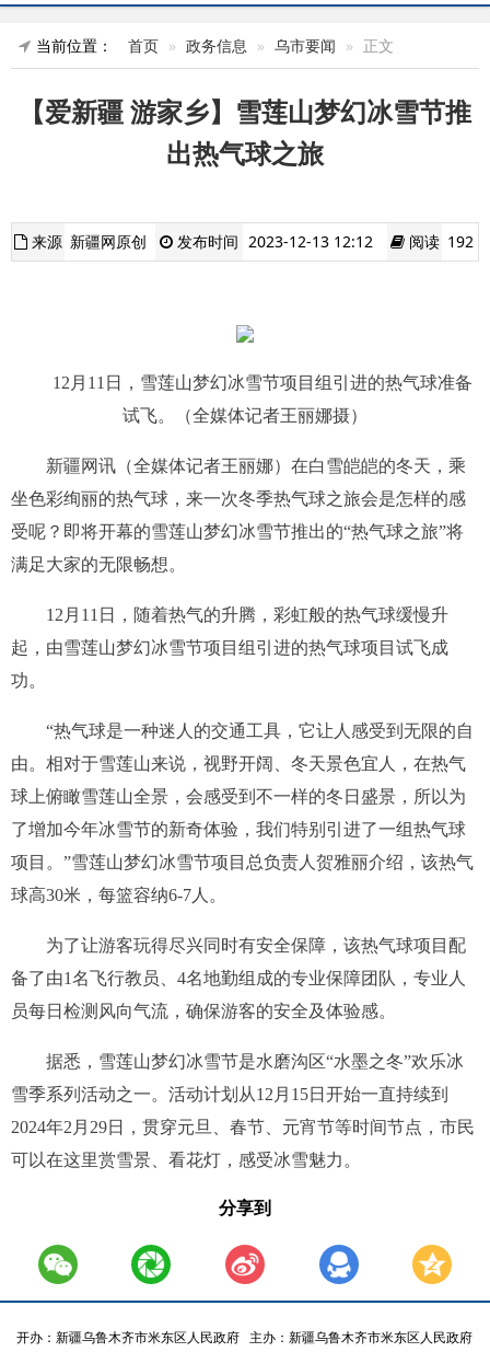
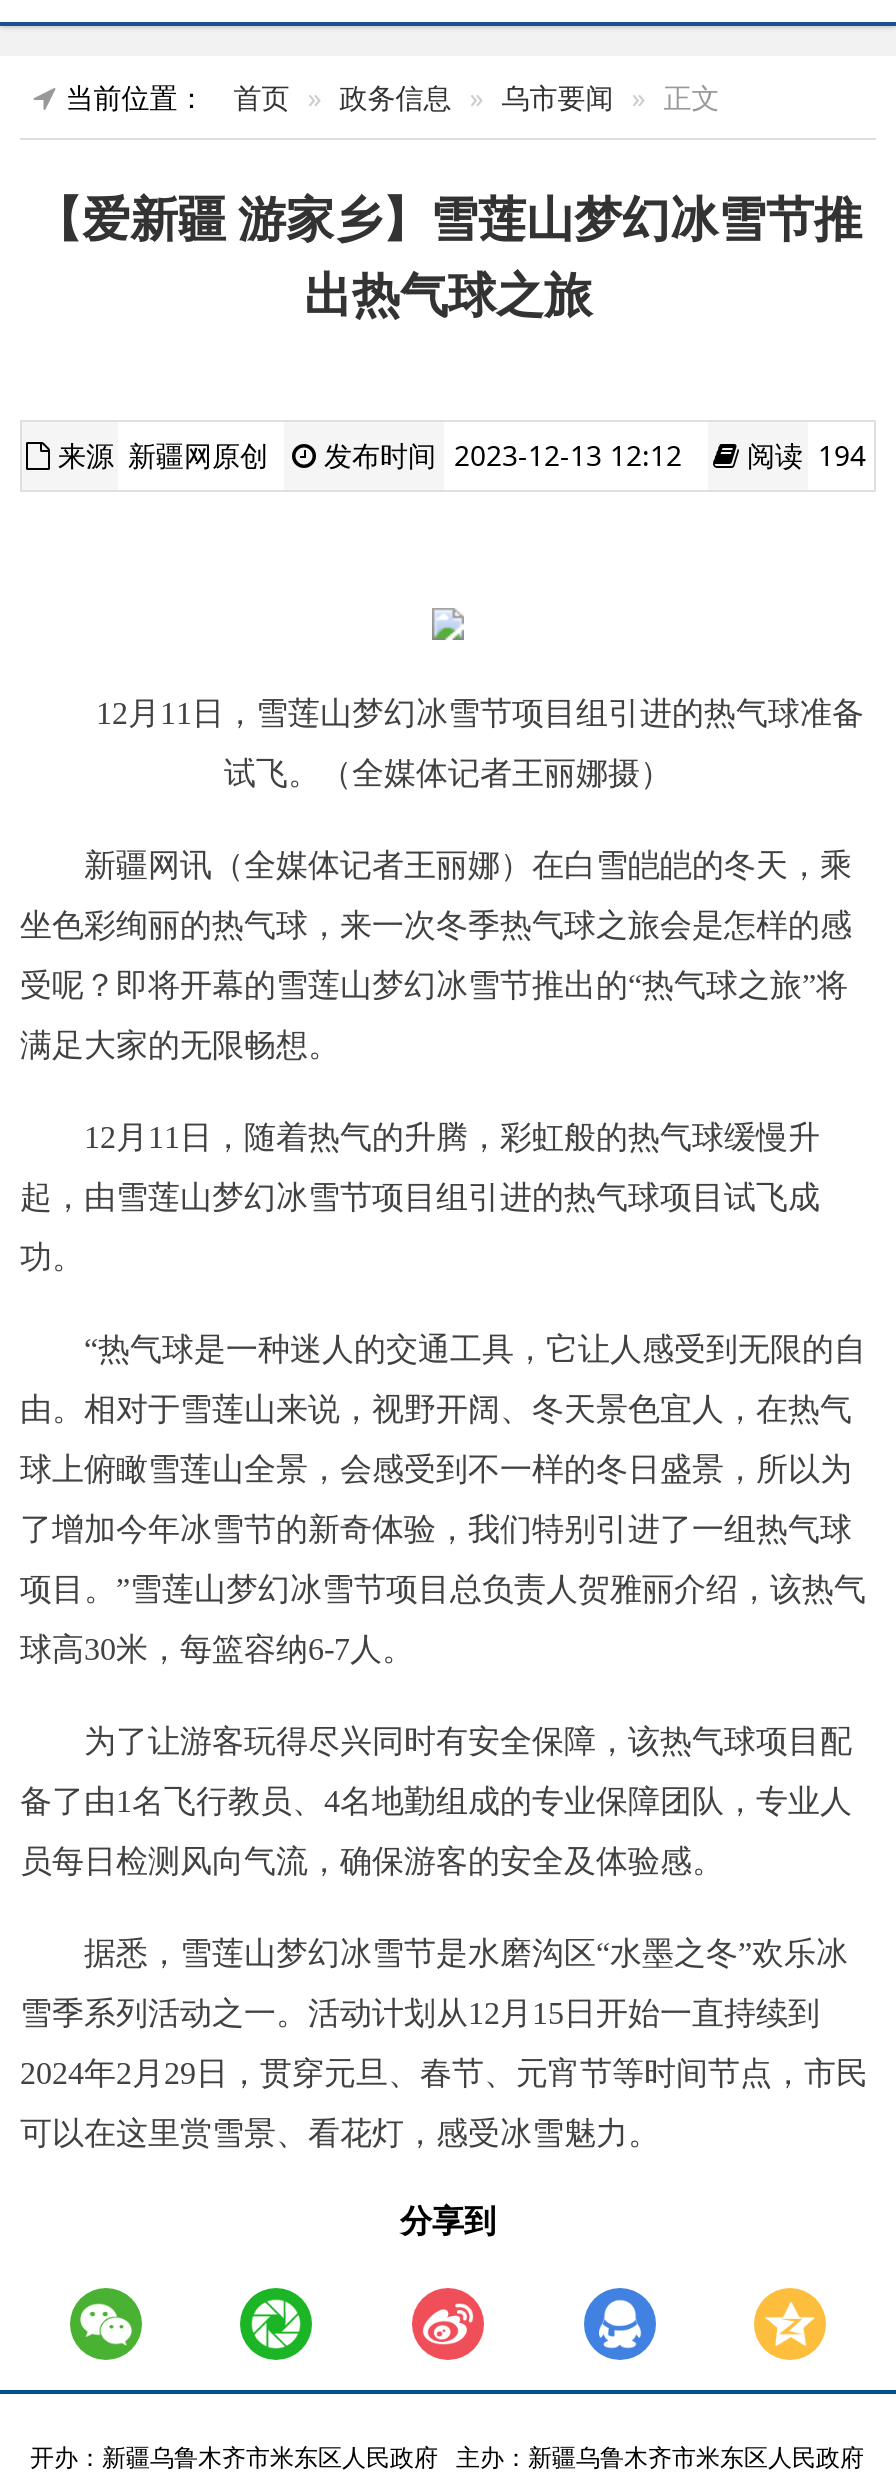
[27,231,474,252] 来源 新疆网原创 发布时间 2023-12-13 12:12 阅读 192 -> [50,436,866,474] 来源 新疆网原创 发布时间 2023-12-13 12:12 阅读 194

